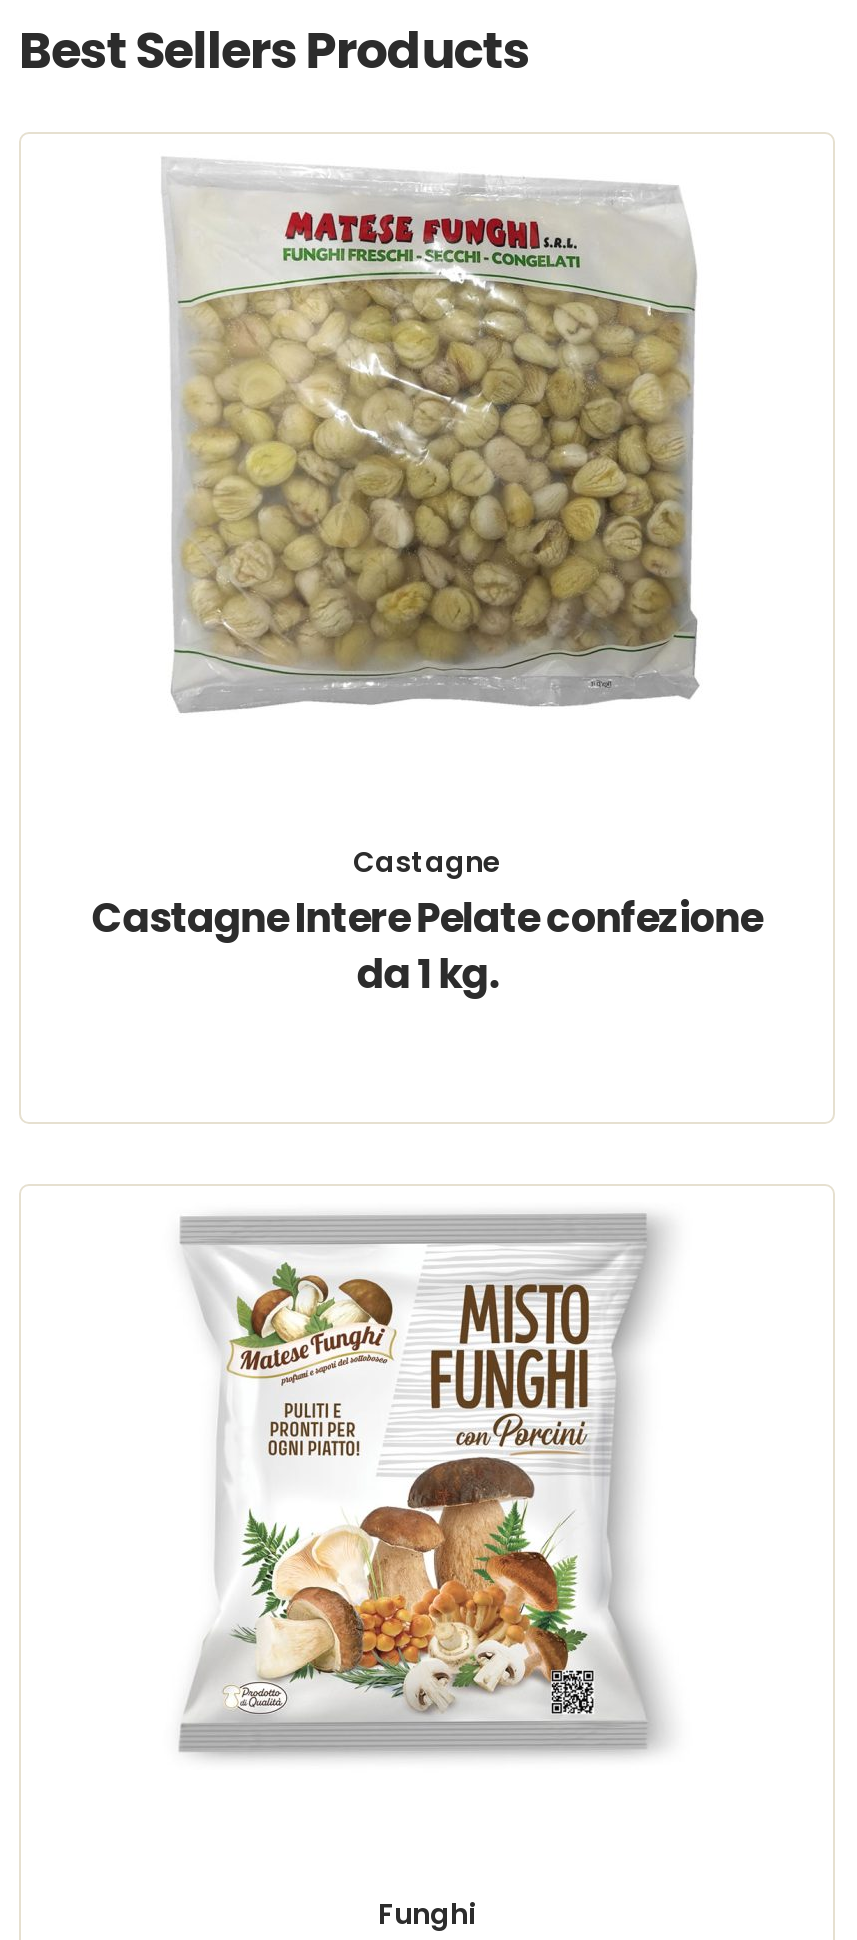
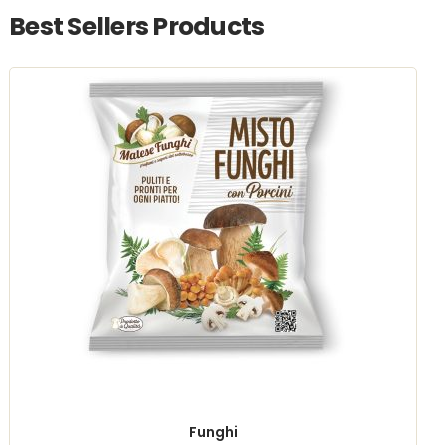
[161,158,701,714] [image] -> none
[92,842,762,1002] Castagne | Castagne Intere Pelate confezione | da 1 kg. -> none

